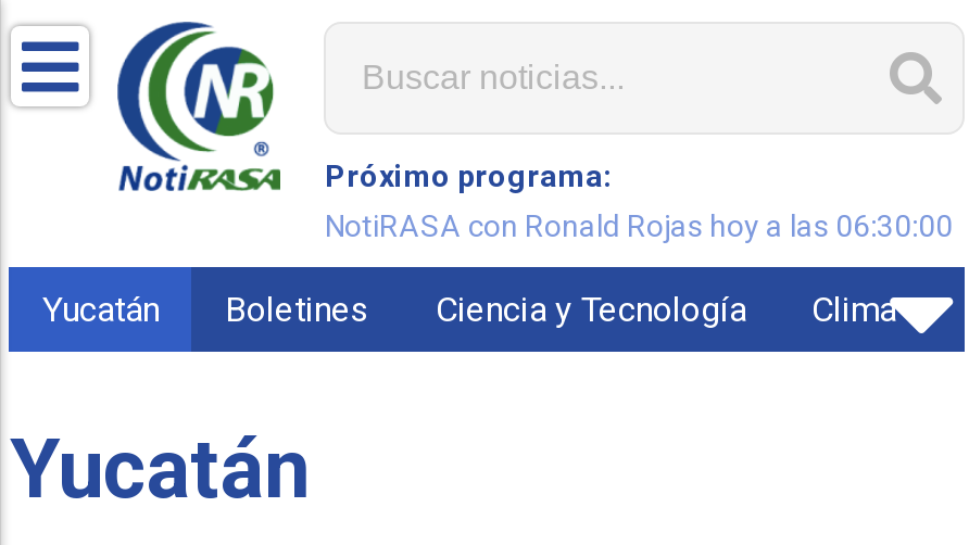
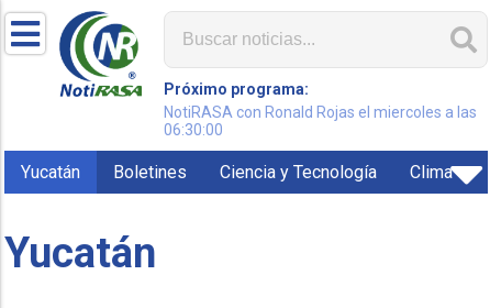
[325,208,953,243] NotiRASA con Ronald Rojas hoy a las 06:30:00 -> [164,103,477,139] NotiRASA con Ronald Rojas el miercoles a las | 06:30:00

